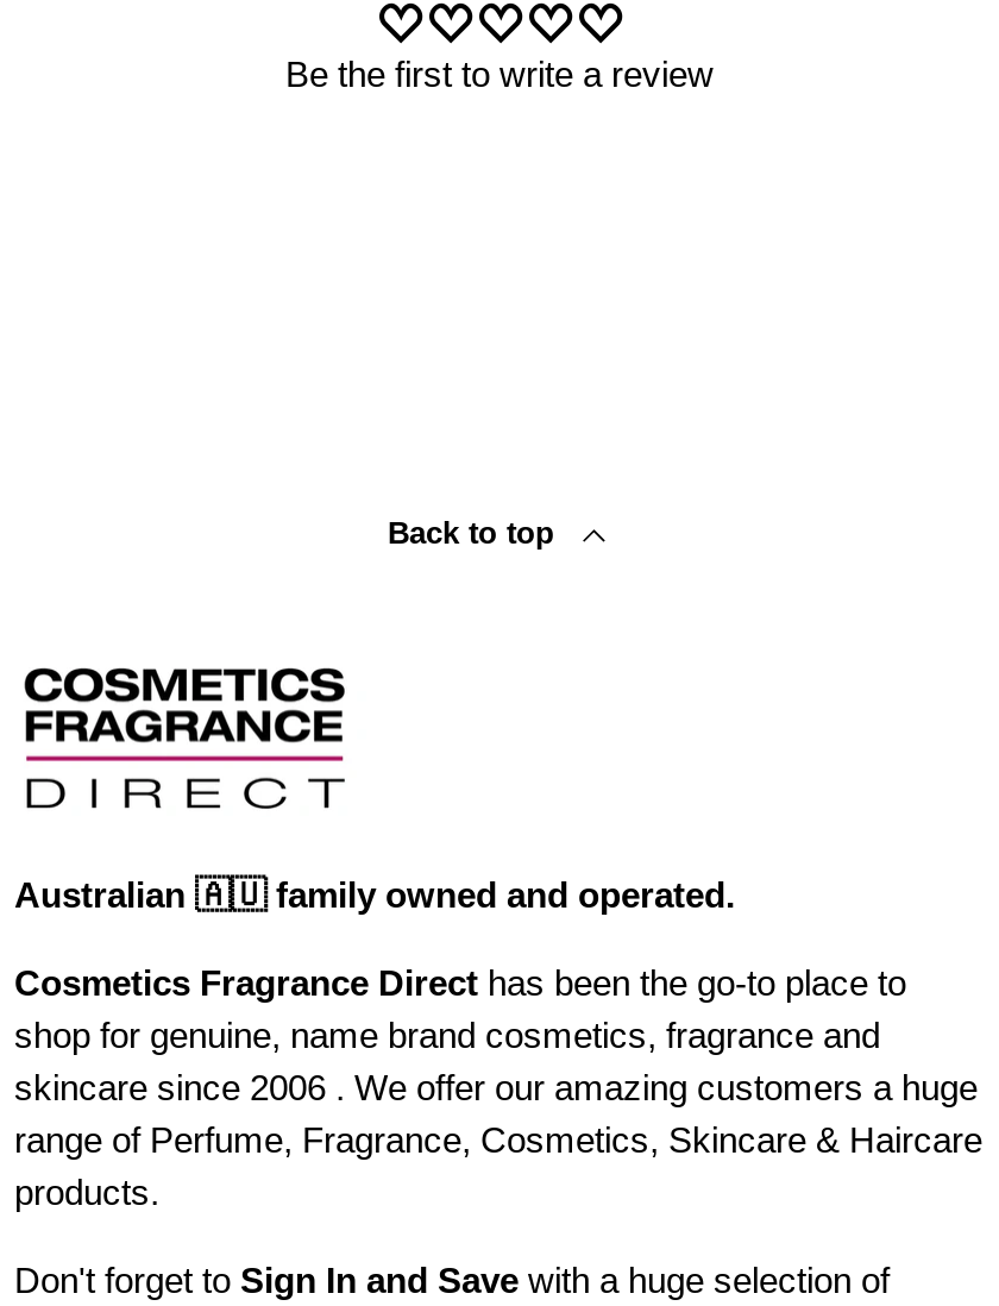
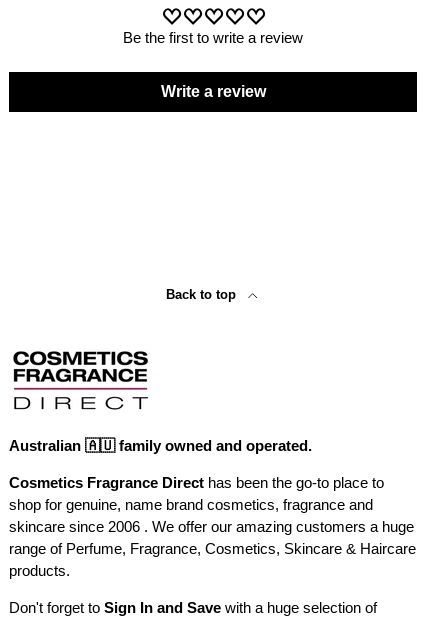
none -> [160,83,265,100] Write a review

